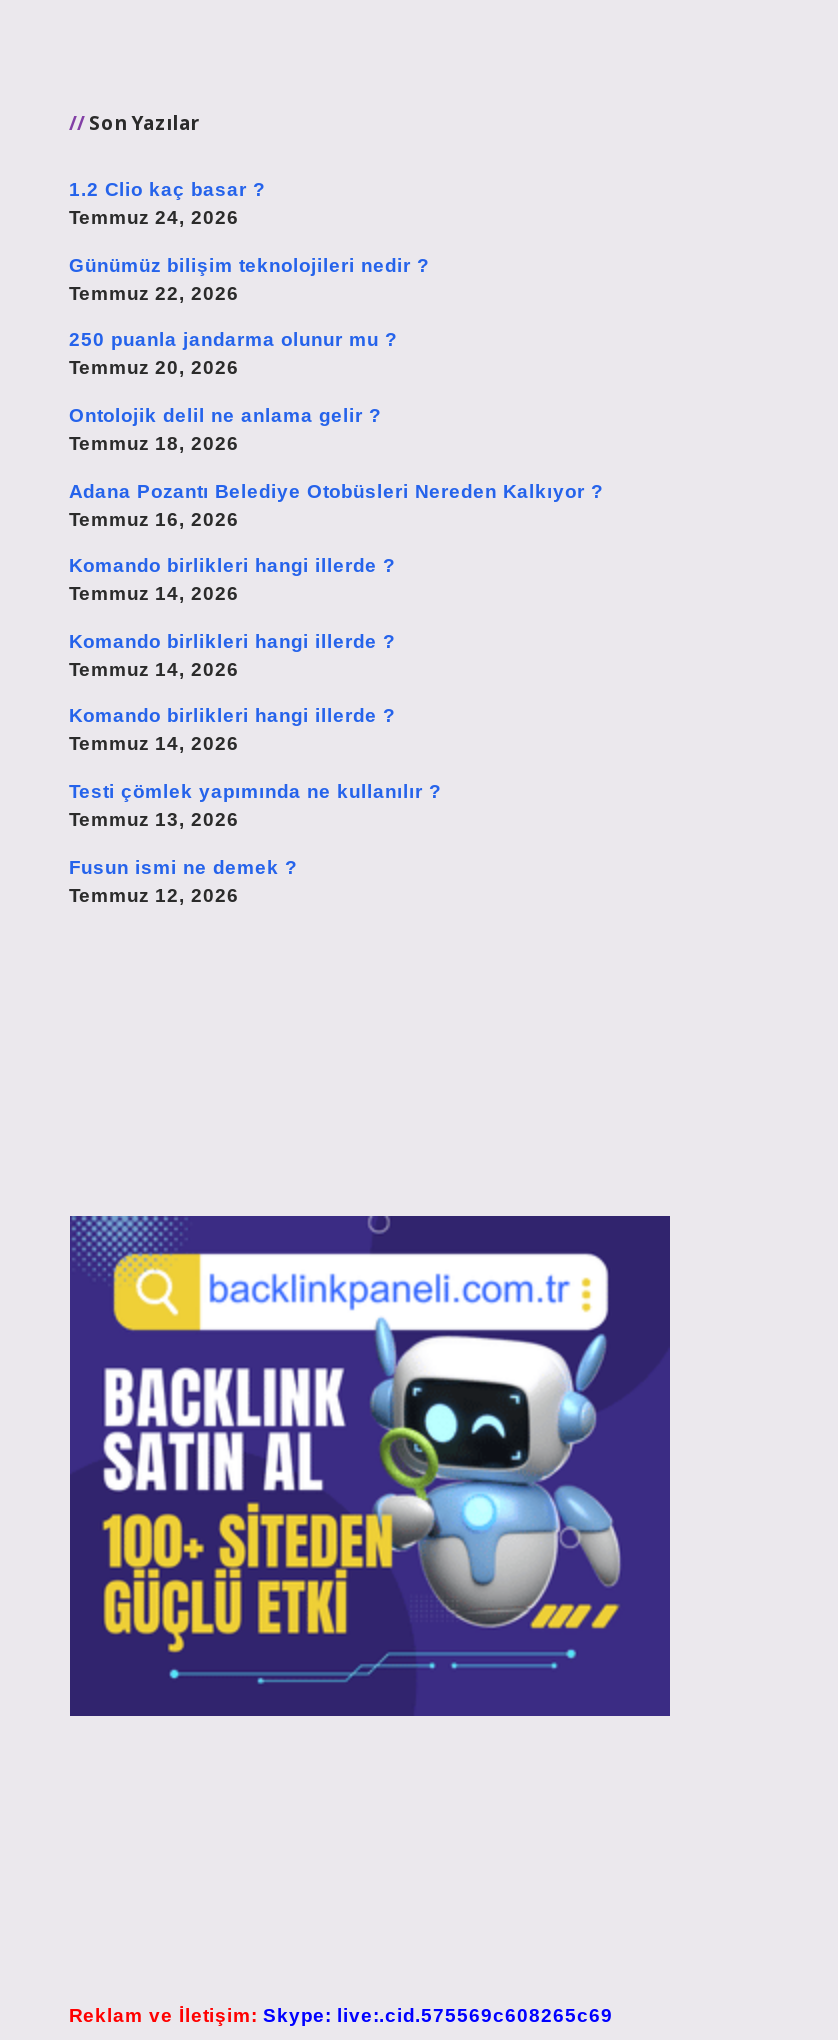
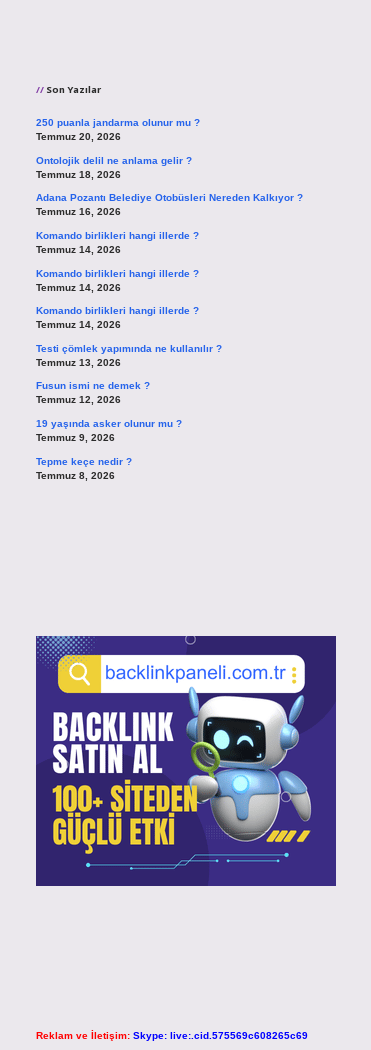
[69,179,429,304] 1.2 Clio kaç basar ? | Temmuz 24, 2026 | Günümüz bilişim teknolojileri nedir ? | Temmuz 22, 2026 -> none
moved [69,329,603,905] -> [35,117,302,405]: 250 puanla jandarma olunur mu ? | Temmuz 20, 2026 | Ontolojik delil ne anlama gelir ? | ... | Fusun ismi ne demek ? | Temmuz 12, 2026
none -> [35,418,181,481] 19 yaşında asker olunur mu ? | Temmuz 9, 2026 | Tepme keçe nedir ? | Temmuz 8, 2026

